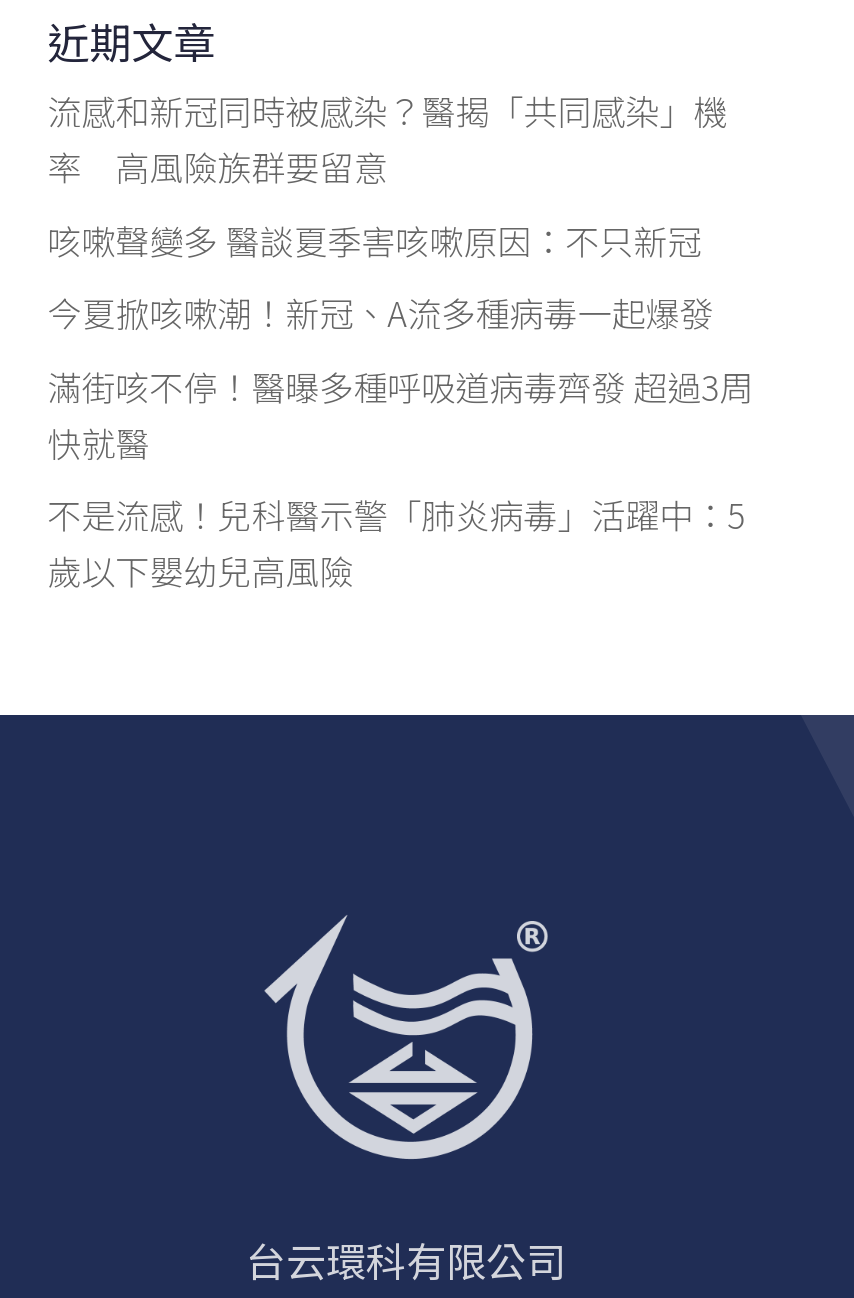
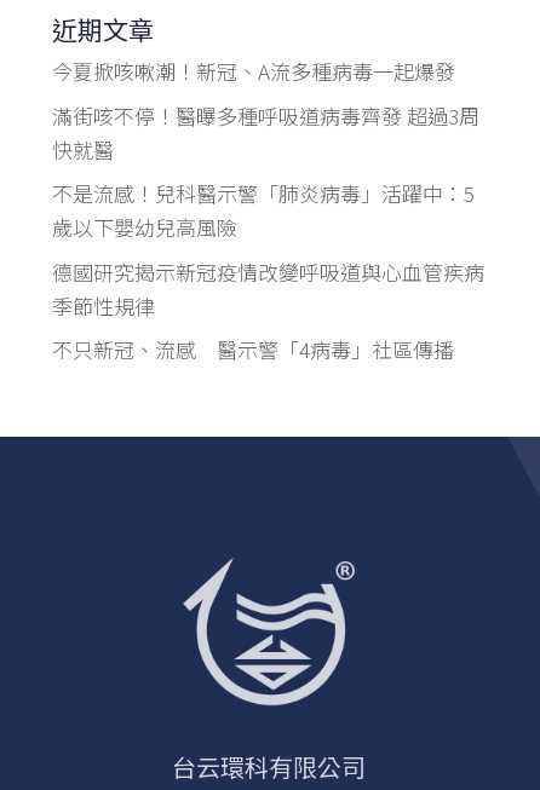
[48,86,728,265] 流感和新冠同時被感染？醫揭「共同感染」機 | 率 高風險族群要留意 | 咳嗽聲變多 醫談夏季害咳嗽原因：不只新冠 -> none
moved [48,288,754,596] -> [52,56,479,242]: 今夏掀咳嗽潮！新冠、A流多種病毒一起爆發 | 滿街咳不停！醫曝多種呼吸道病毒齊發 超過3周 | 快就醫 | 不是流感！兒科醫示警「肺炎病毒」活躍中：5 | 歲以下嬰幼兒高風險
none -> [52,256,484,365] 德國研究揭示新冠疫情改變呼吸道與心血管疾病 | 季節性規律 | 不只新冠、流感 醫示警「4病毒」社區傳播

